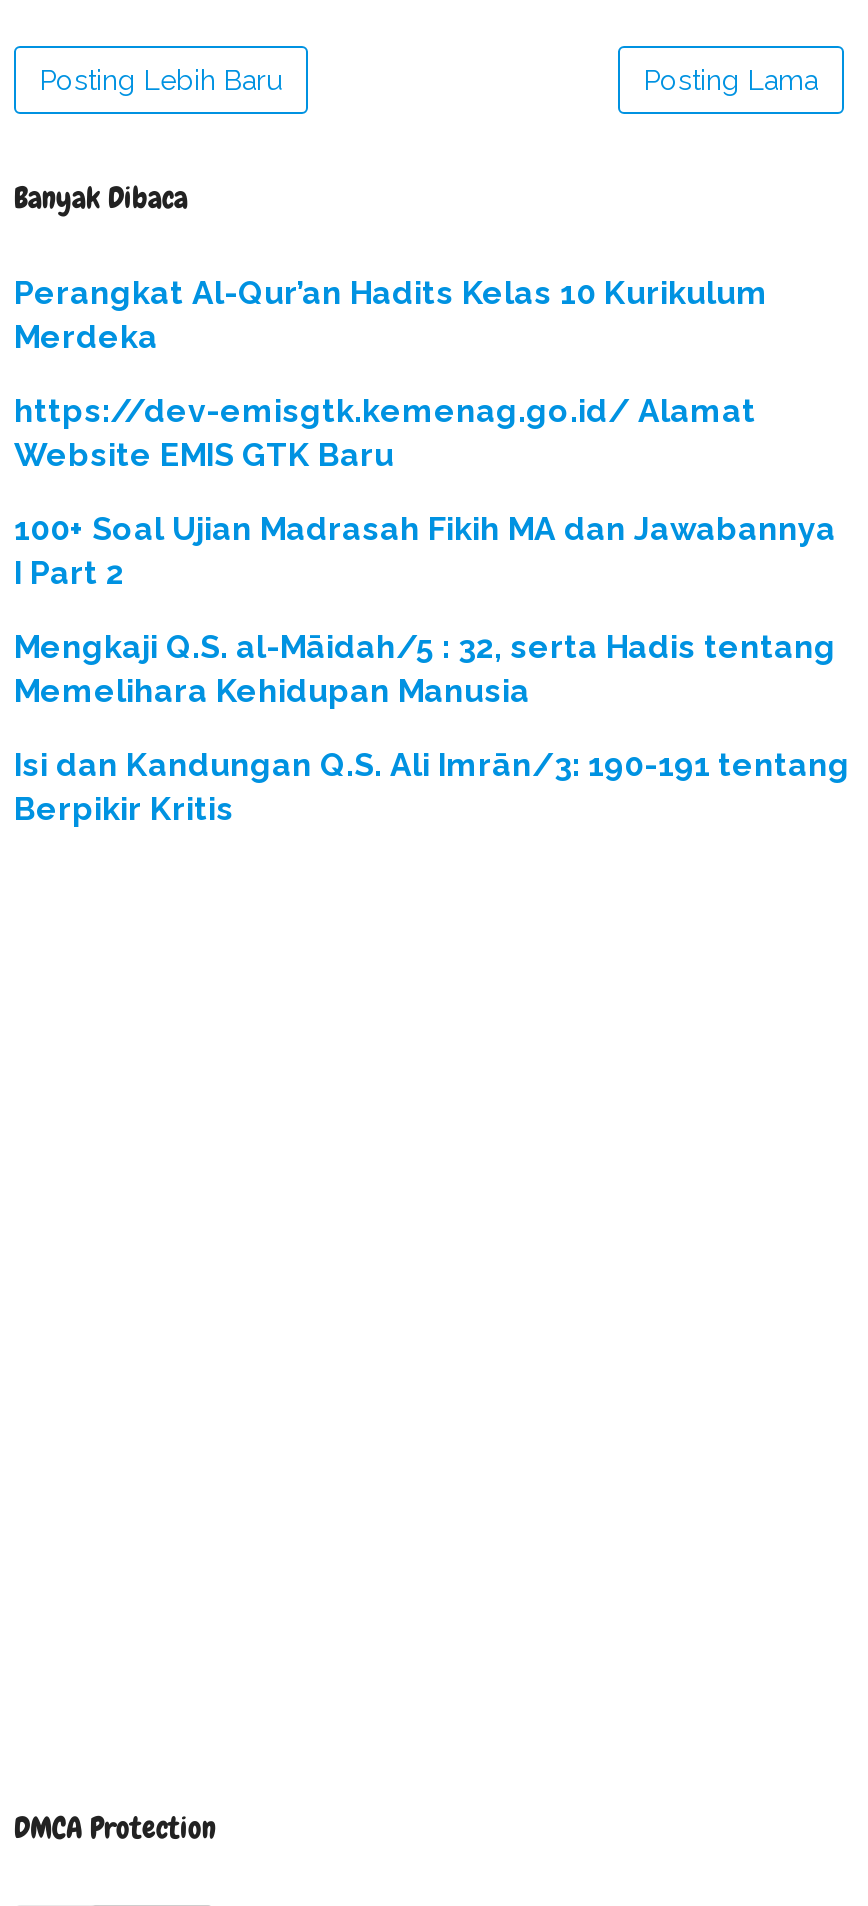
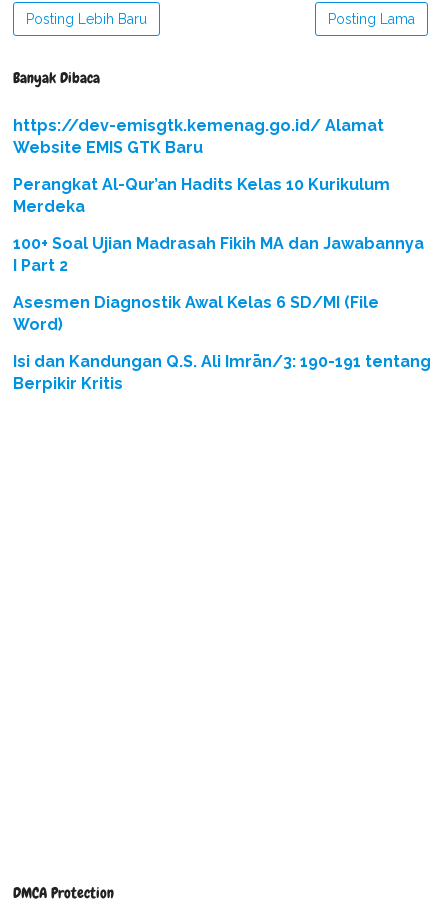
moved [14,273,768,355] -> [13,174,390,215]: Perangkat Al-Qur’an Hadits Kelas 10 Kurikulum | Merdeka
moved [14,391,756,473] -> [13,115,384,156]: https://dev-emisgtk.kemenag.go.id/ Alamat | Website EMIS GTK Baru
[14,627,836,709] Mengkaji Q.S. al-Māidah/5 : 32, serta Hadis tentang | Memelihara Kehidupan Manusia -> [13,292,379,333] Asesmen Diagnostik Awal Kelas 6 SD/MI (File | Word)

